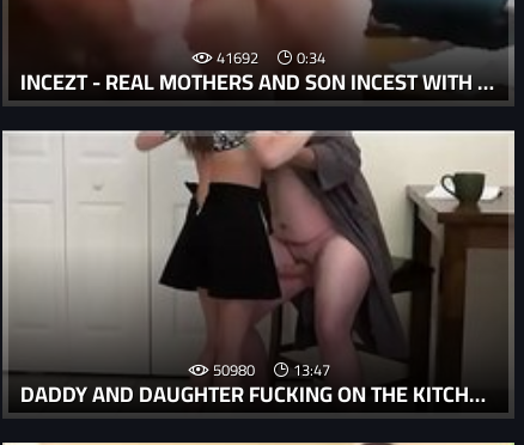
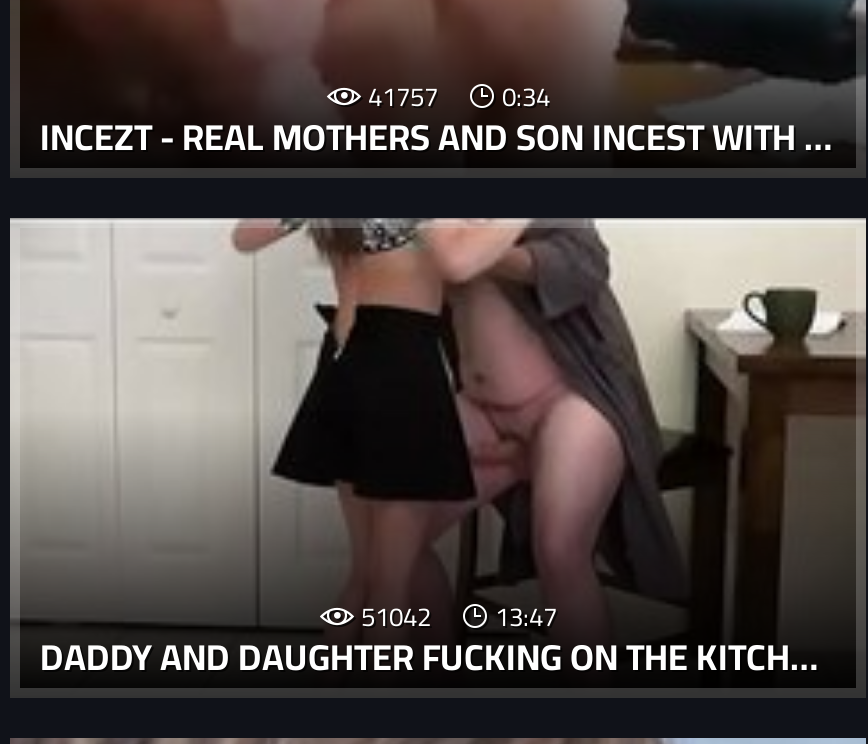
[217,43,325,72] 41692 0:34 -> [368,72,550,120] 41757 0:34
[212,355,330,383] 50980 13:47 -> [361,593,557,641] 51042 13:47

